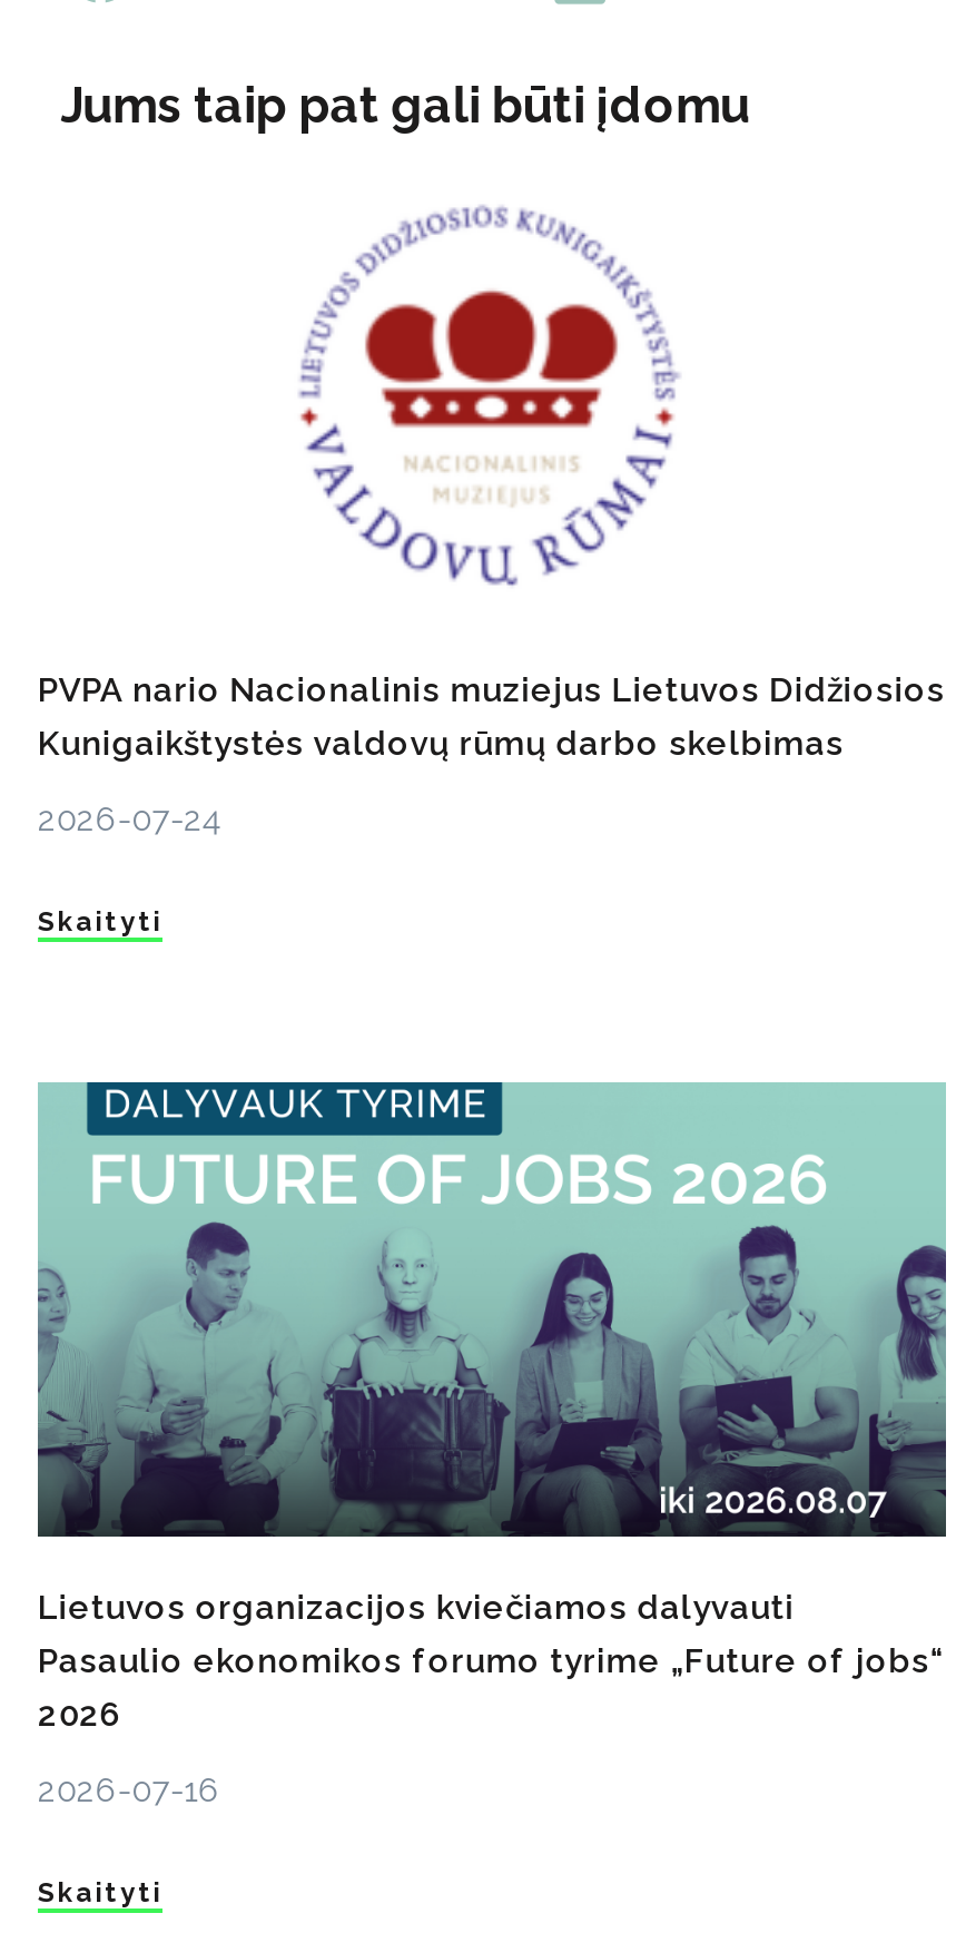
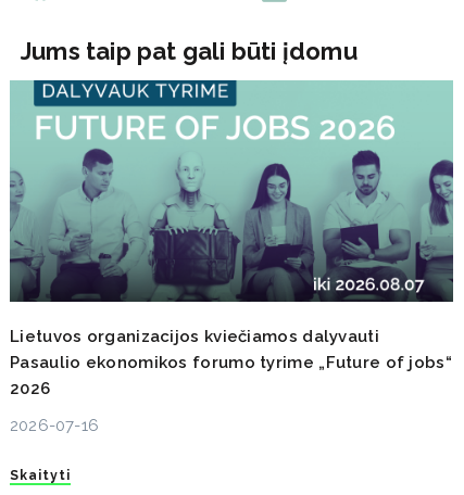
[38,165,945,937] [image] | PVPA nario Nacionalinis muziejus Lietuvos Didžiosios | Kunigaikštystės valdovų rūmų darbo skelbimas | 2026-07-24 | Skaityti -> none

